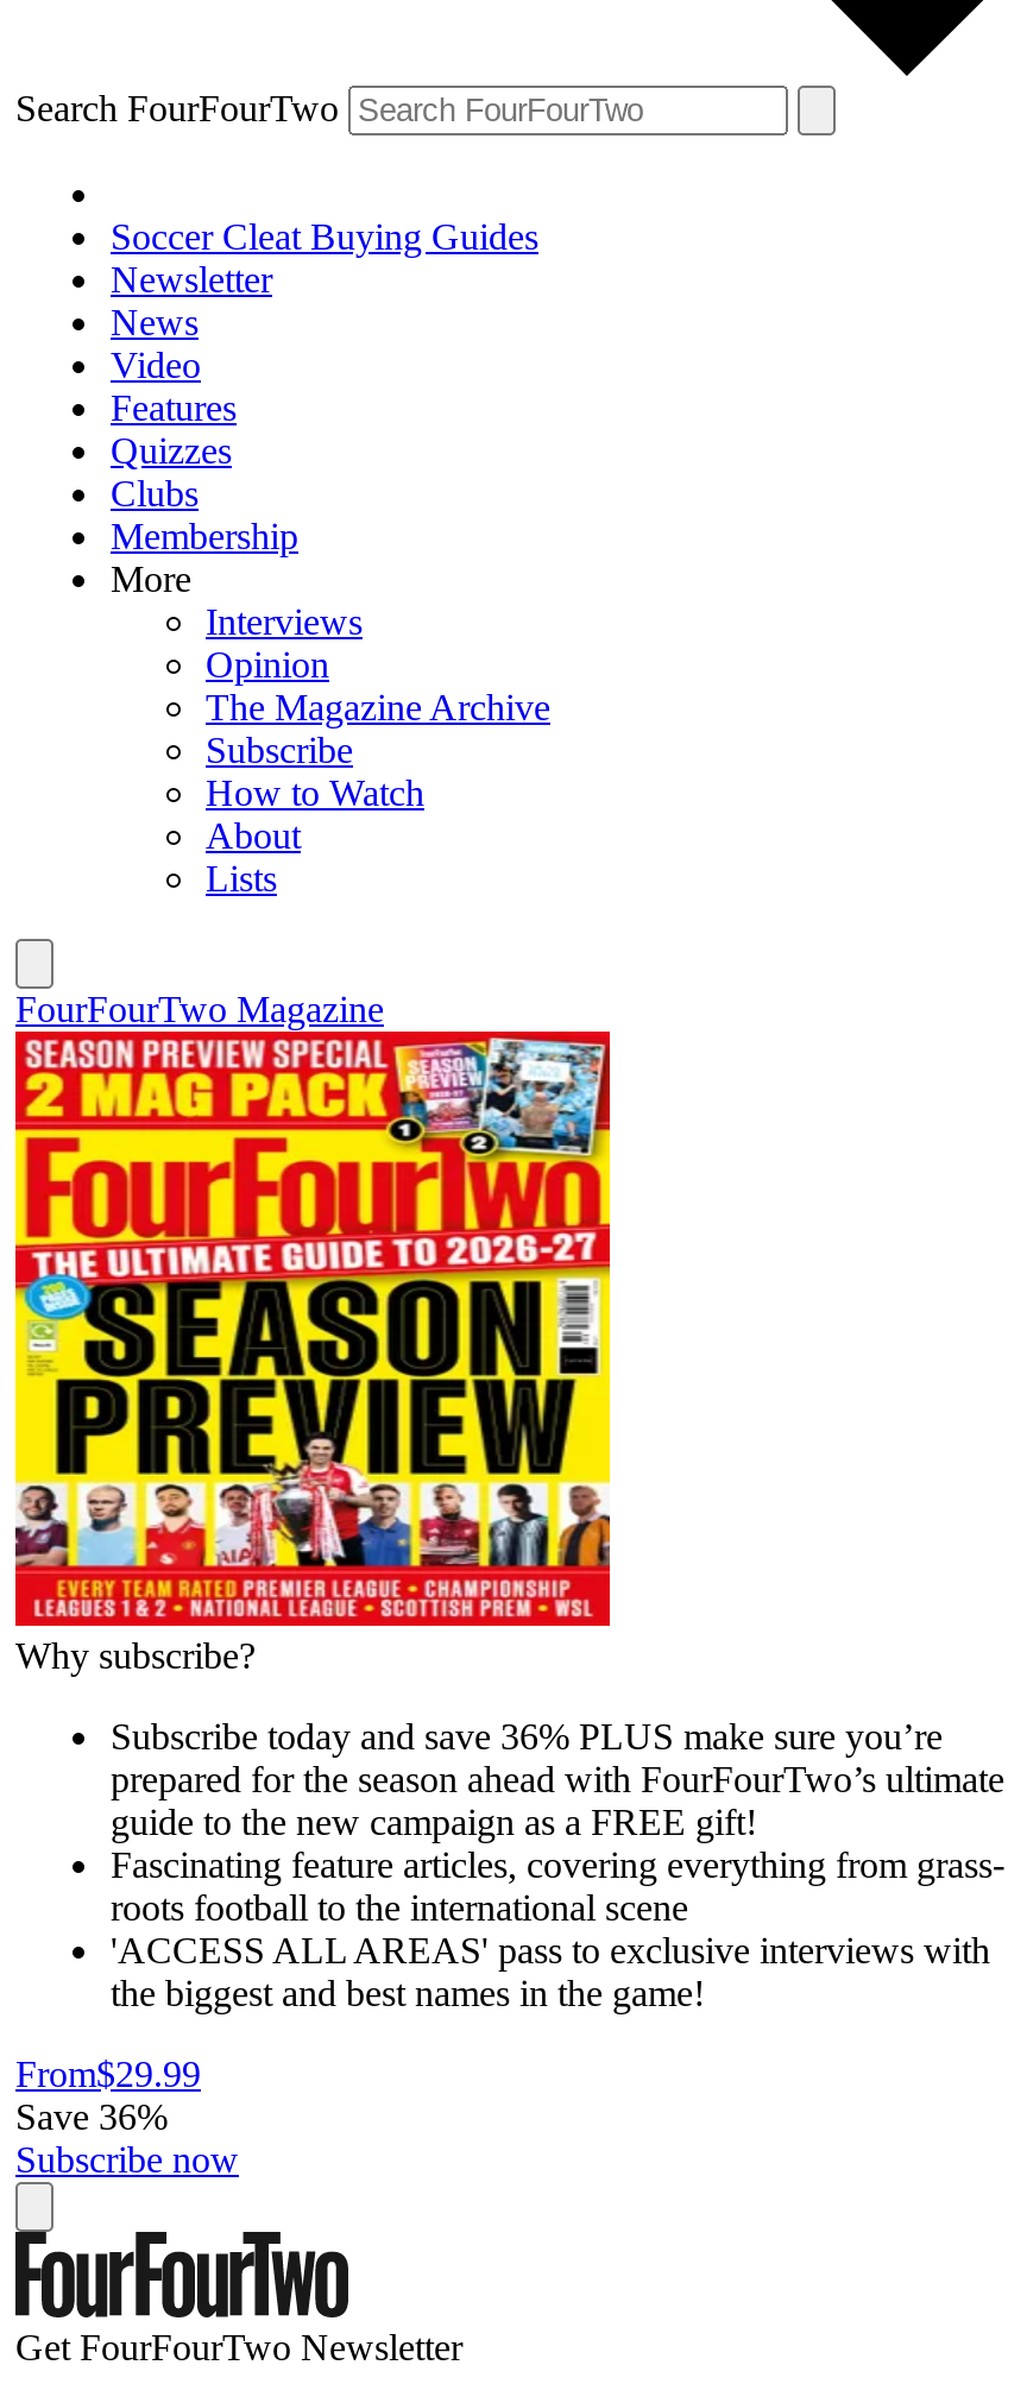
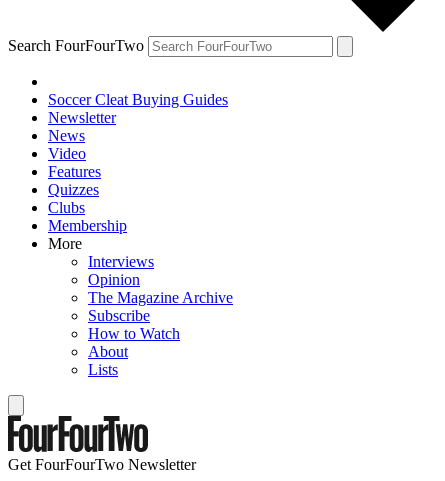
[15,988,384,1028] FourFourTwo Magazine -> none
[13,1029,1004,2178] [image] | Why subscribe? | Subscribe today and save 36% PLUS make sure you’re | prepared for the season ahead with FourFourTwo’s ultimate | guide to the new campaign as a FREE gift! | Fascinating feature articles, covering everything from grass- | roots football to the international scene | 'ACCESS ALL AREAS' pass to exclusive interviews with | the biggest and best names in the game! | From$29.99 | Save 36% | Subscribe now -> none

